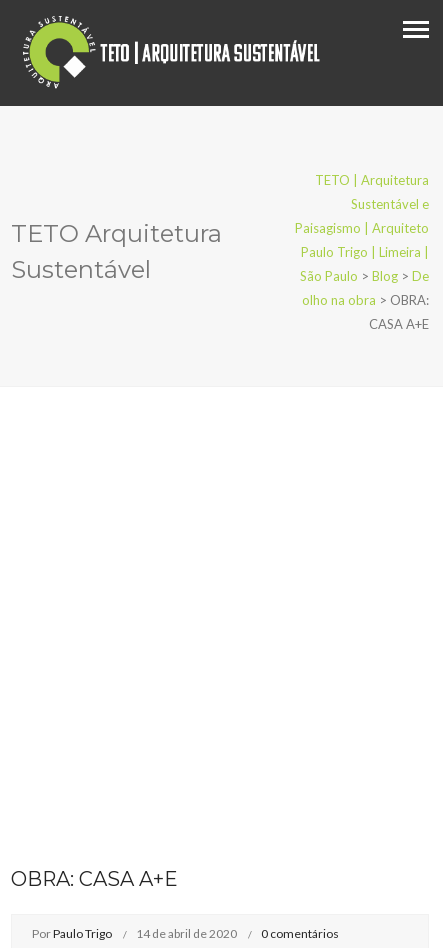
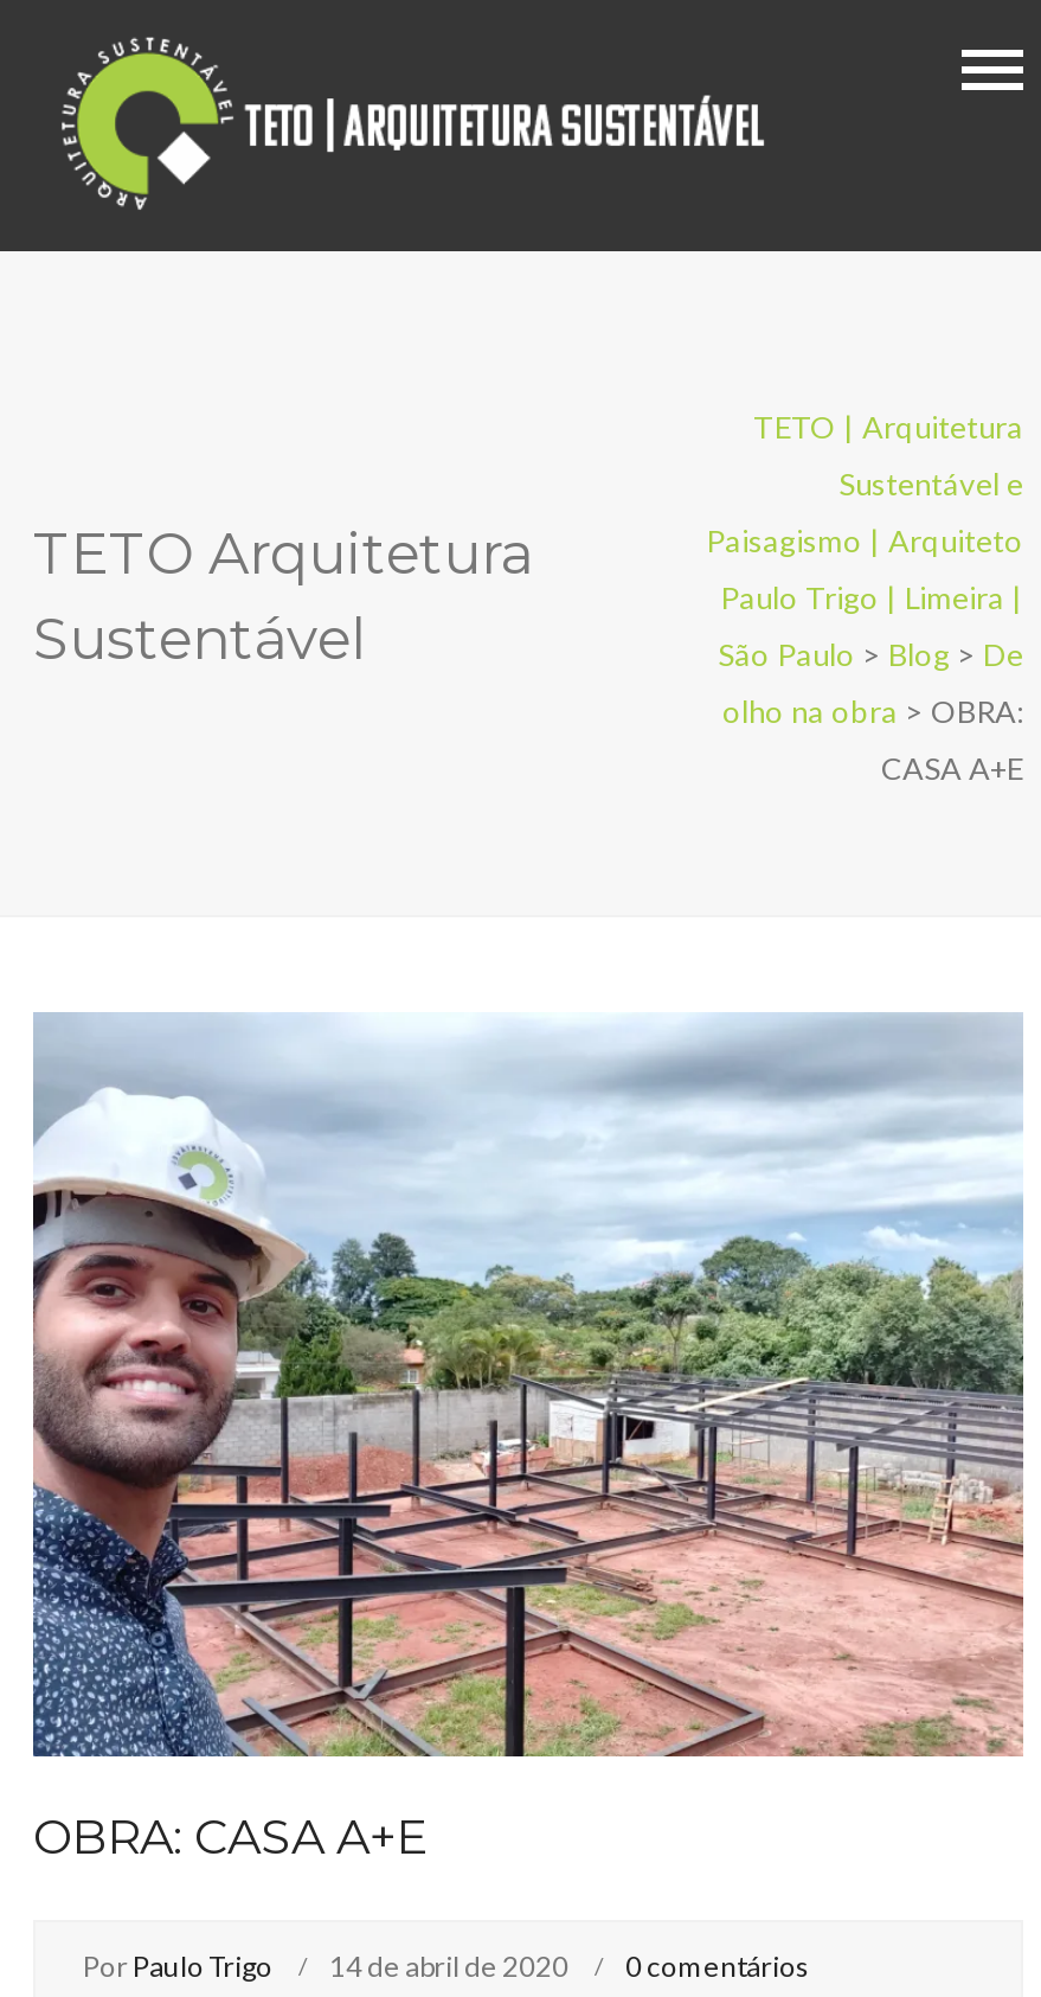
none -> [31,1010,1026,1759] [image]

